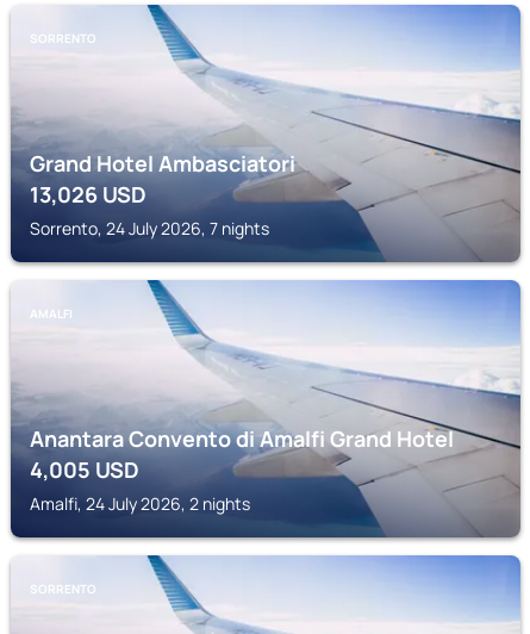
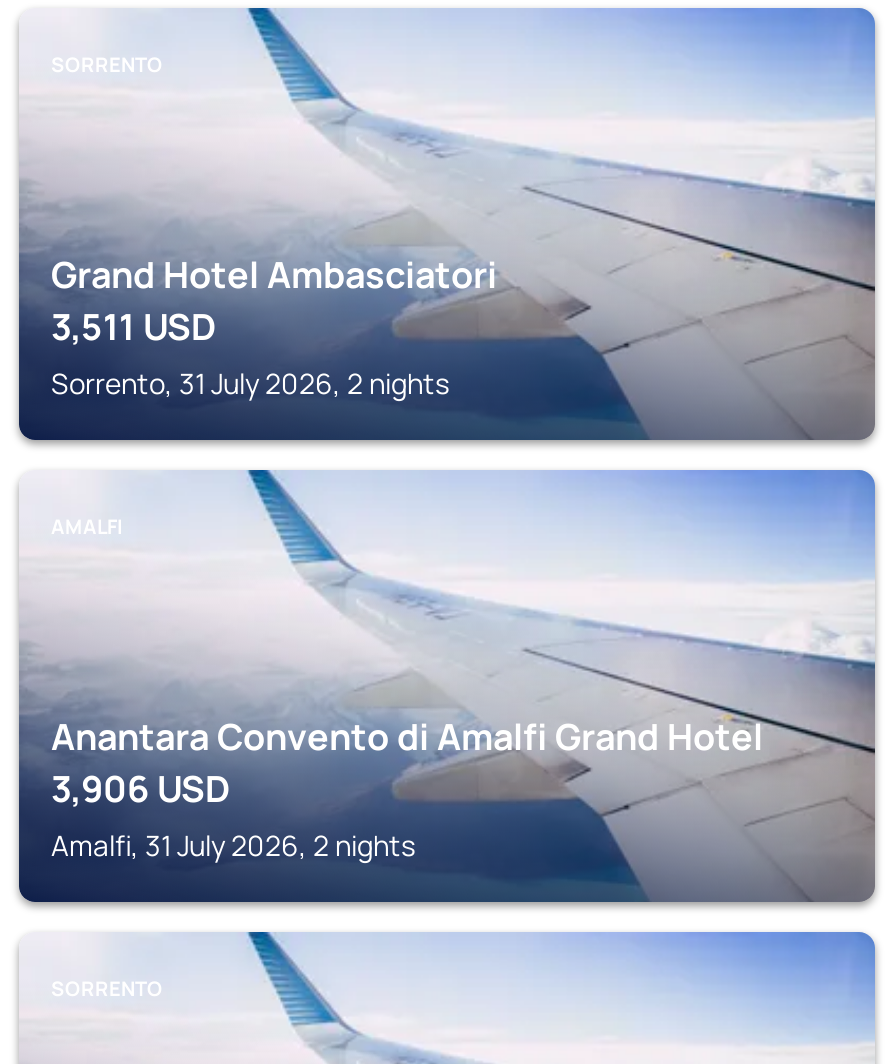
[30,180,146,209] 13,026 USD -> [51,302,217,350] 3,511 USD
[30,217,269,240] Sorrento, 24 July 2026, 7 nights -> [51,364,449,402] Sorrento, 31 July 2026, 2 nights
[30,455,139,484] 4,005 USD -> [51,764,231,812] 3,906 USD
[30,492,250,515] Amalfi, 24 July 2026, 2 nights -> [51,826,415,864] Amalfi, 31 July 2026, 2 nights

